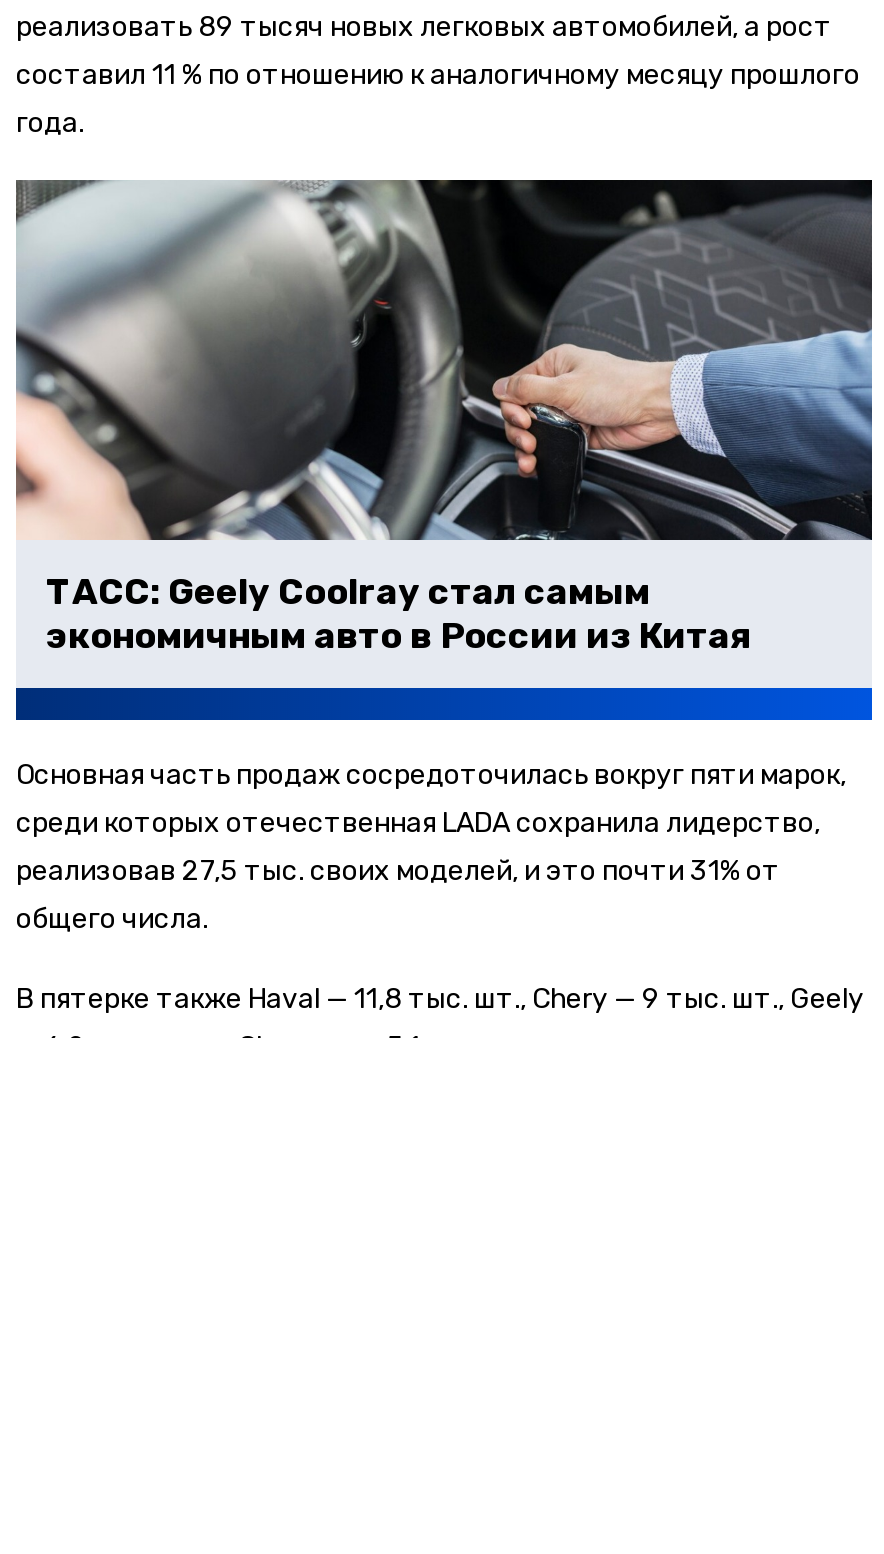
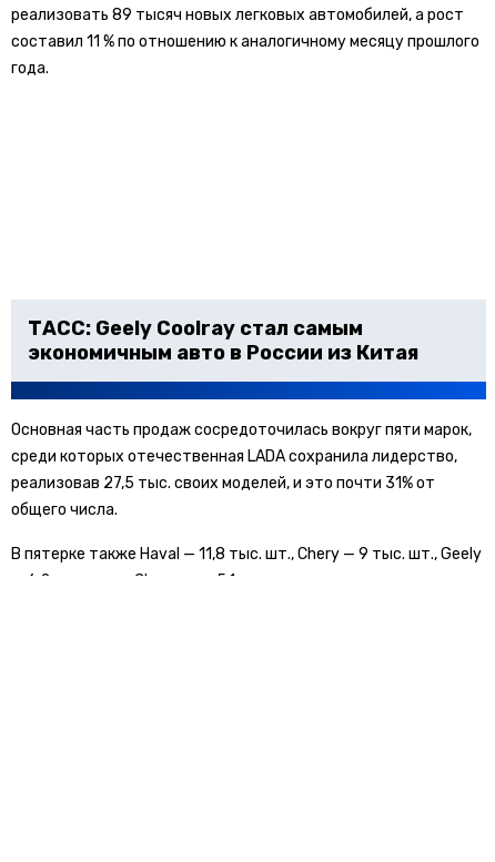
[14,178,874,542] [image] -> none

